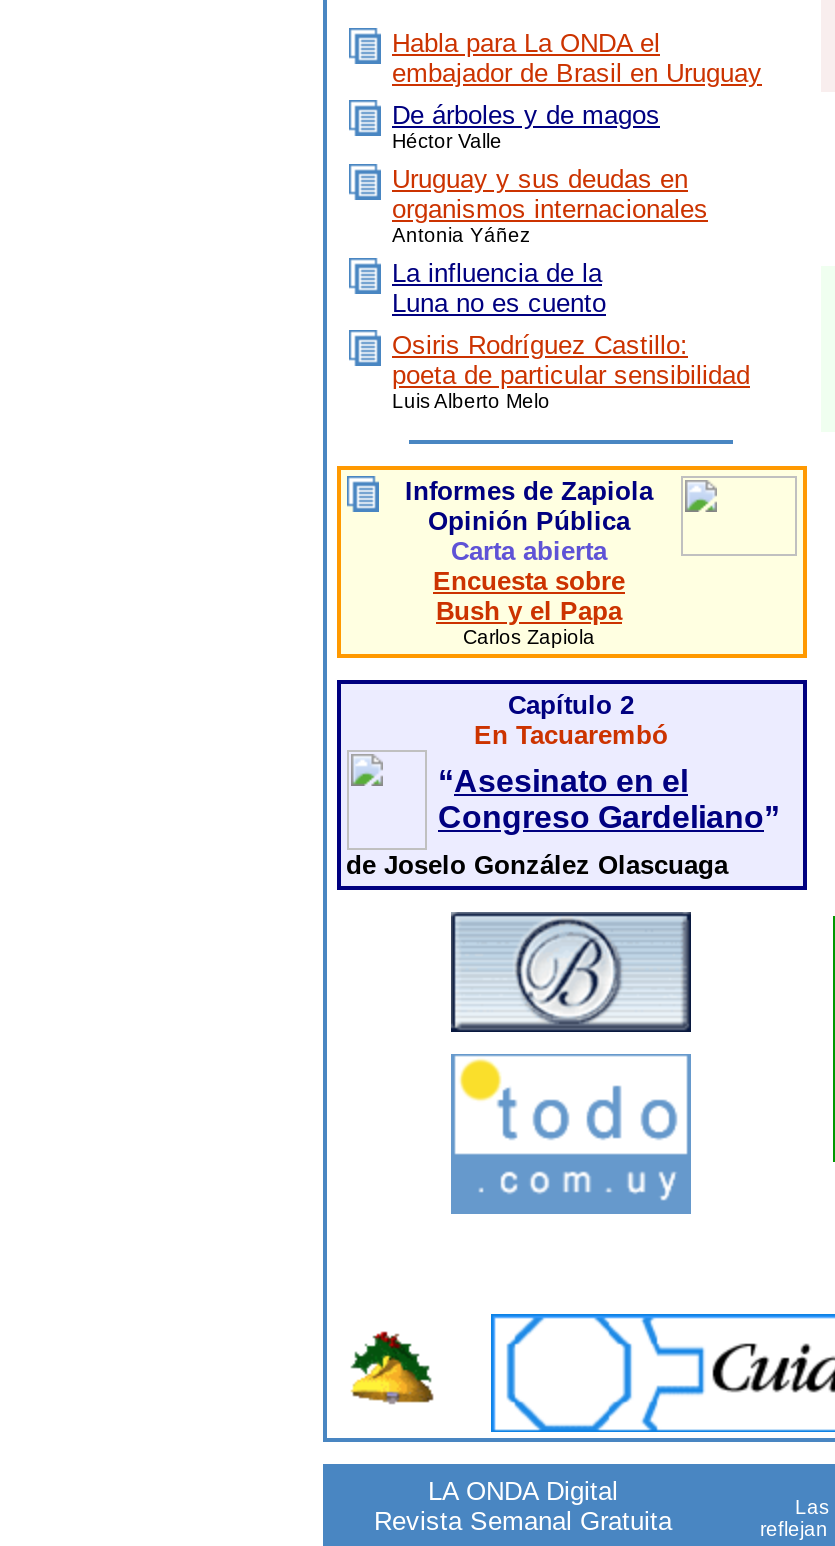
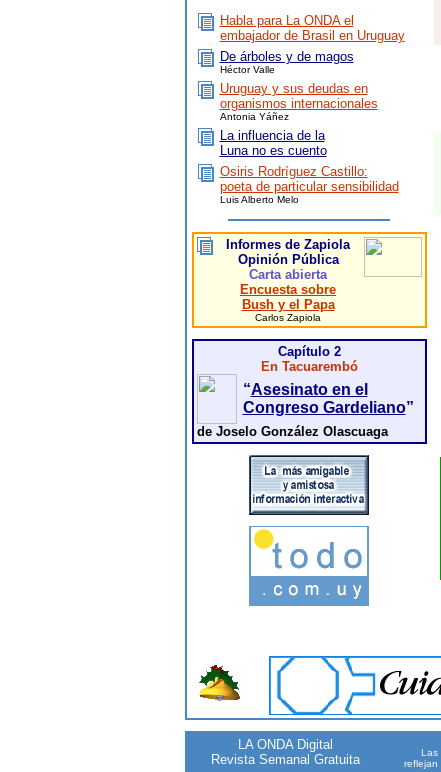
[457,920,683,1024] [image] -> [252,458,364,512] [image]

